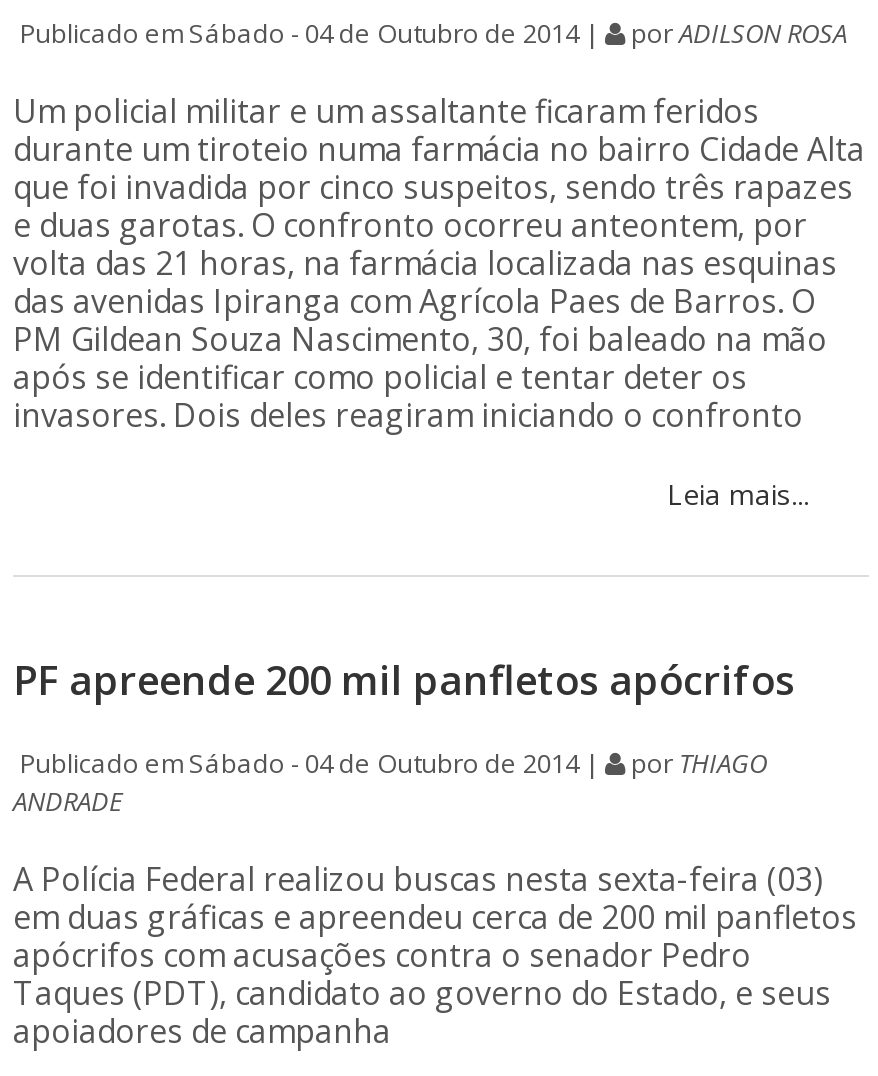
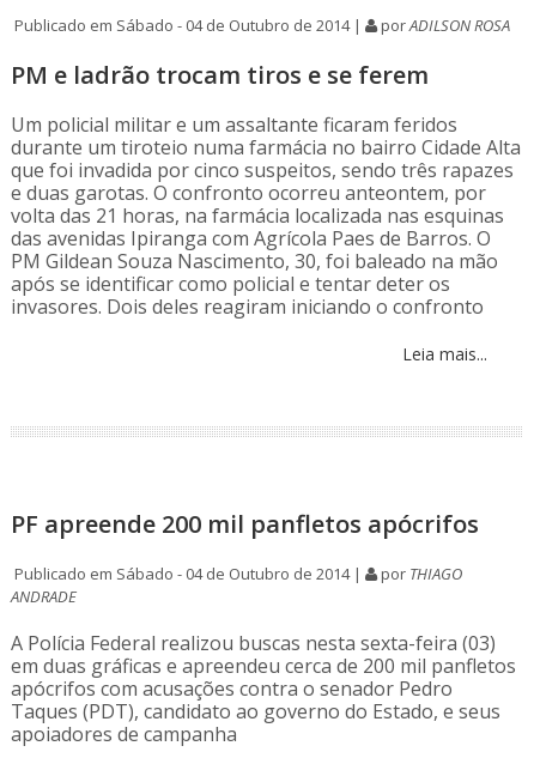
none -> [11,59,429,91] PM e ladrão trocam tiros e se ferem

